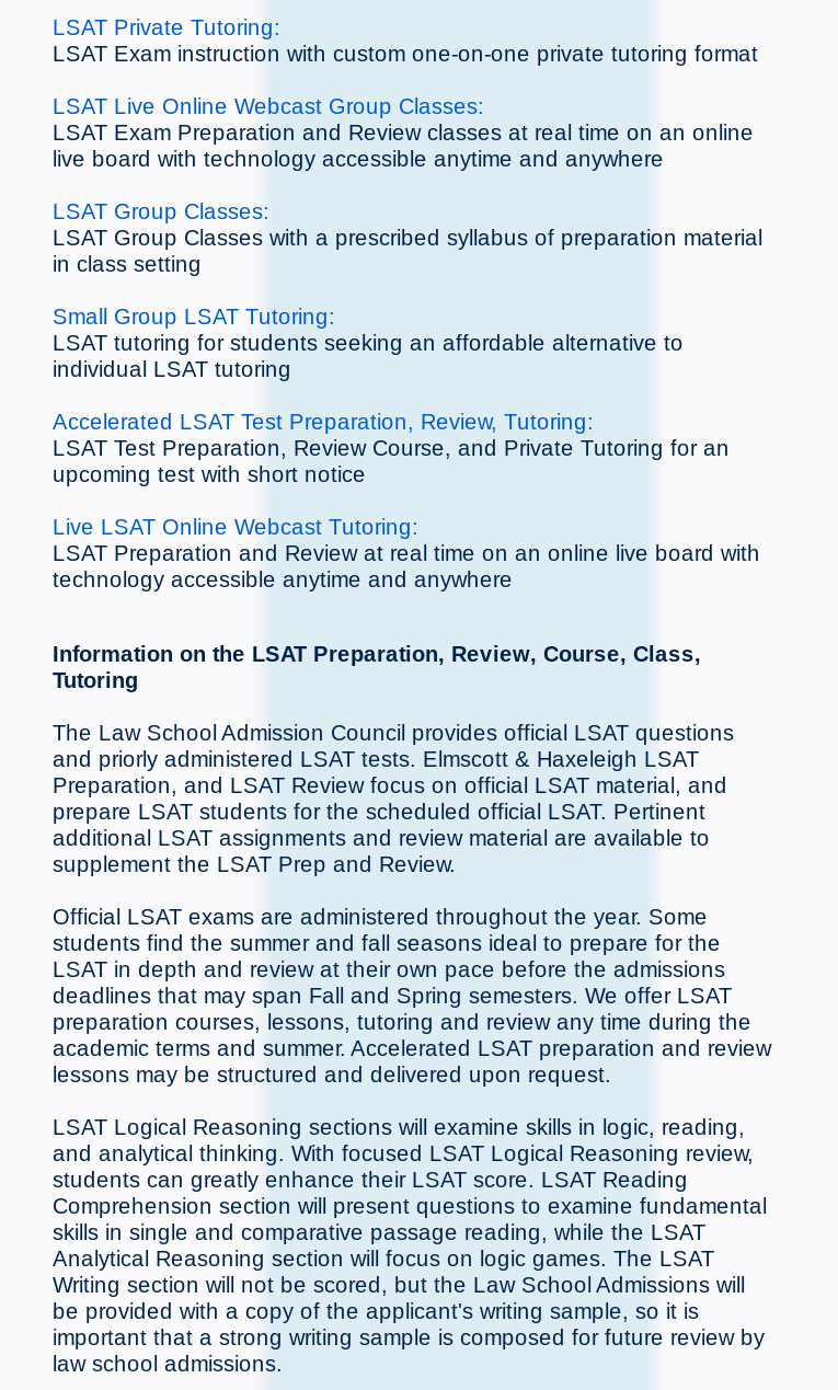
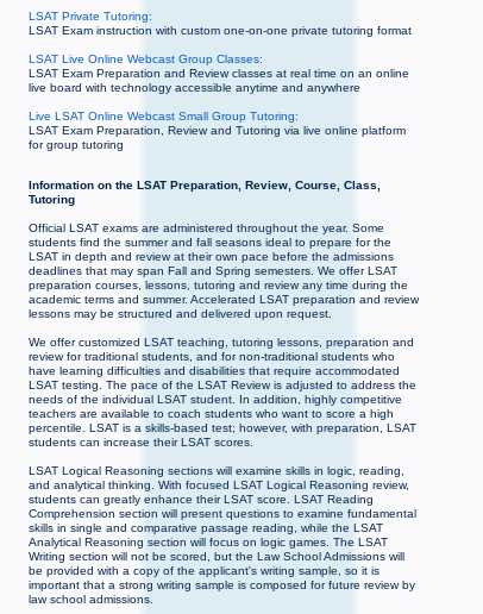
[53,200,762,592] LSAT Group Classes: | LSAT Group Classes with a prescribed syllabus of preparation material | in class setting | Small Group LSAT Tutoring: | LSAT tutoring for students seeking an affordable alternative to | individual LSAT tutoring | Accelerated LSAT Test Preparation, Review, Tutoring: | LSAT Test Preparation, Review Course, and Private Tutoring for an | upcoming test with short notice | Live LSAT Online Webcast Tutoring: | LSAT Preparation and Review at real time on an online live board with | technology accessible anytime and anywhere -> [29,110,406,152] Live LSAT Online Webcast Small Group Tutoring: | LSAT Exam Preparation, Review and Tutoring via live online platform | for group tutoring
moved [53,643,701,693] -> [29,179,381,206]: Information on the LSAT Preparation, Review, Course, Class, | Tutoring
[53,722,734,877] The Law School Admission Council provides official LSAT questions | and priorly administered LSAT tests. Elmscott & Haxeleigh LSAT | Preparation, and LSAT Review focus on official LSAT material, and | prepare LSAT students for the scheduled official LSAT. Pertinent | additional LSAT assignments and review material are available to | supplement the LSAT Prep and Review. -> none
moved [53,906,771,1087] -> [29,222,419,321]: Official LSAT exams are administered throughout the year. Some | students find the summer and fall seasons ideal to prepare for the | LSAT in depth and review at their own pace before the admissions | deadlines that may span Fall and Spring semesters. We offer LSAT | preparation courses, lessons, tutoring and review any time during the | academic terms and summer. Accelerated LSAT preparation and review | lessons may be structured and delivered upon request.
none -> [29,336,416,449] We offer customized LSAT teaching, tutoring lessons, preparation and | review for traditional students, and for non-traditional students who | have learning difficulties and disabilities that require accommodated | LSAT testing. The pace of the LSAT Review is adjusted to address the | needs of the individual LSAT student. In addition, highly competitive | teachers are available to coach students who want to score a high | percentile. LSAT is a skills-based test; however, with preparation, LSAT | students can increase their LSAT scores.

